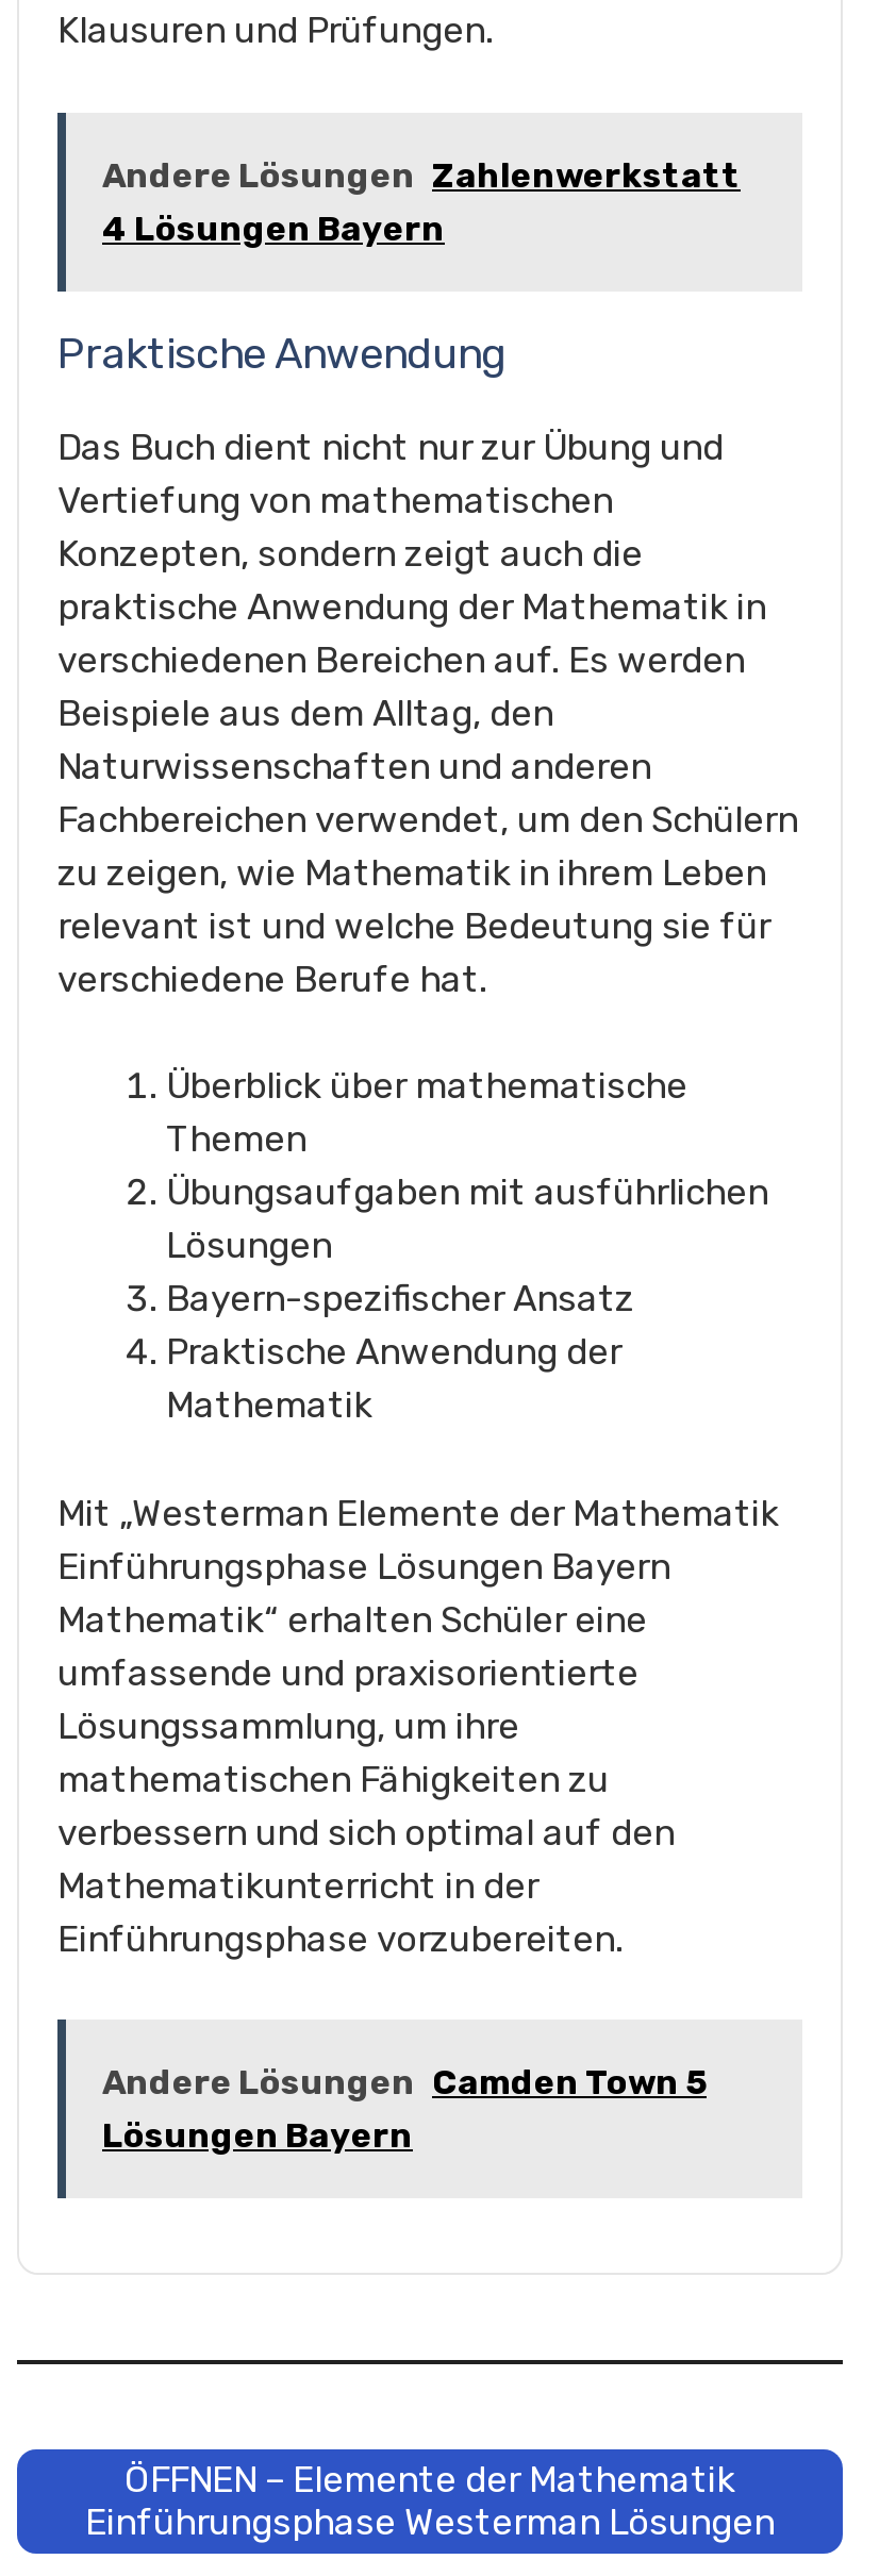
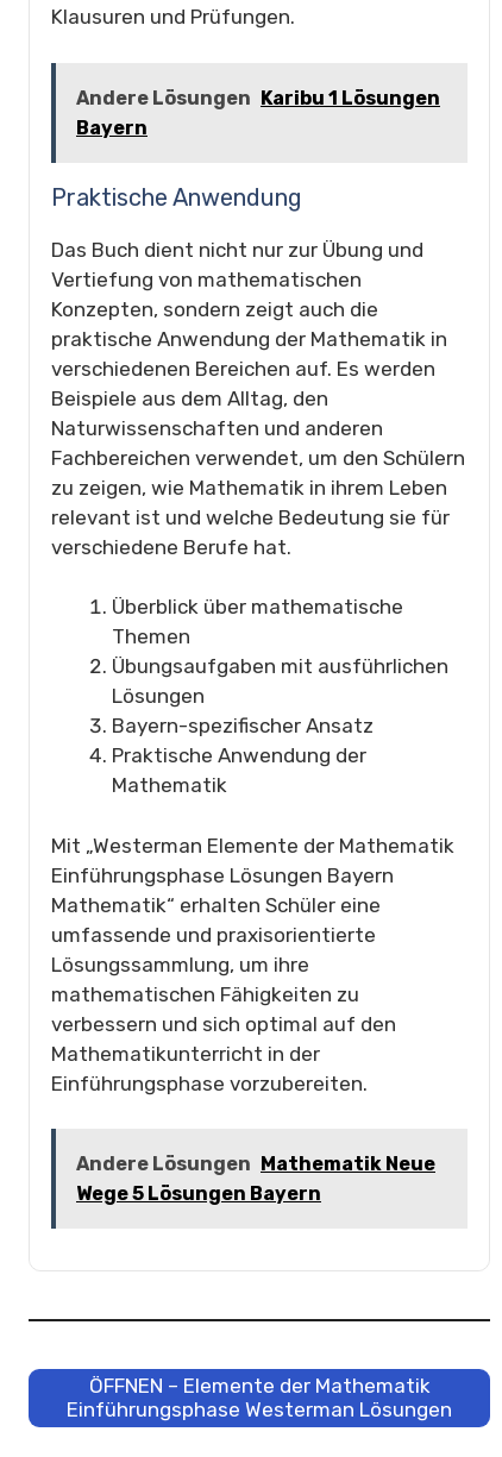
[102,154,741,248] Andere Lösungen Zahlenwerkstatt | 4 Lösungen Bayern -> [76,86,440,139] Andere Lösungen Karibu 1 Lösungen | Bayern
[102,2062,707,2156] Andere Lösungen Camden Town 5 | Lösungen Bayern -> [76,1153,435,1205] Andere Lösungen Mathematik Neue | Wege 5 Lösungen Bayern

